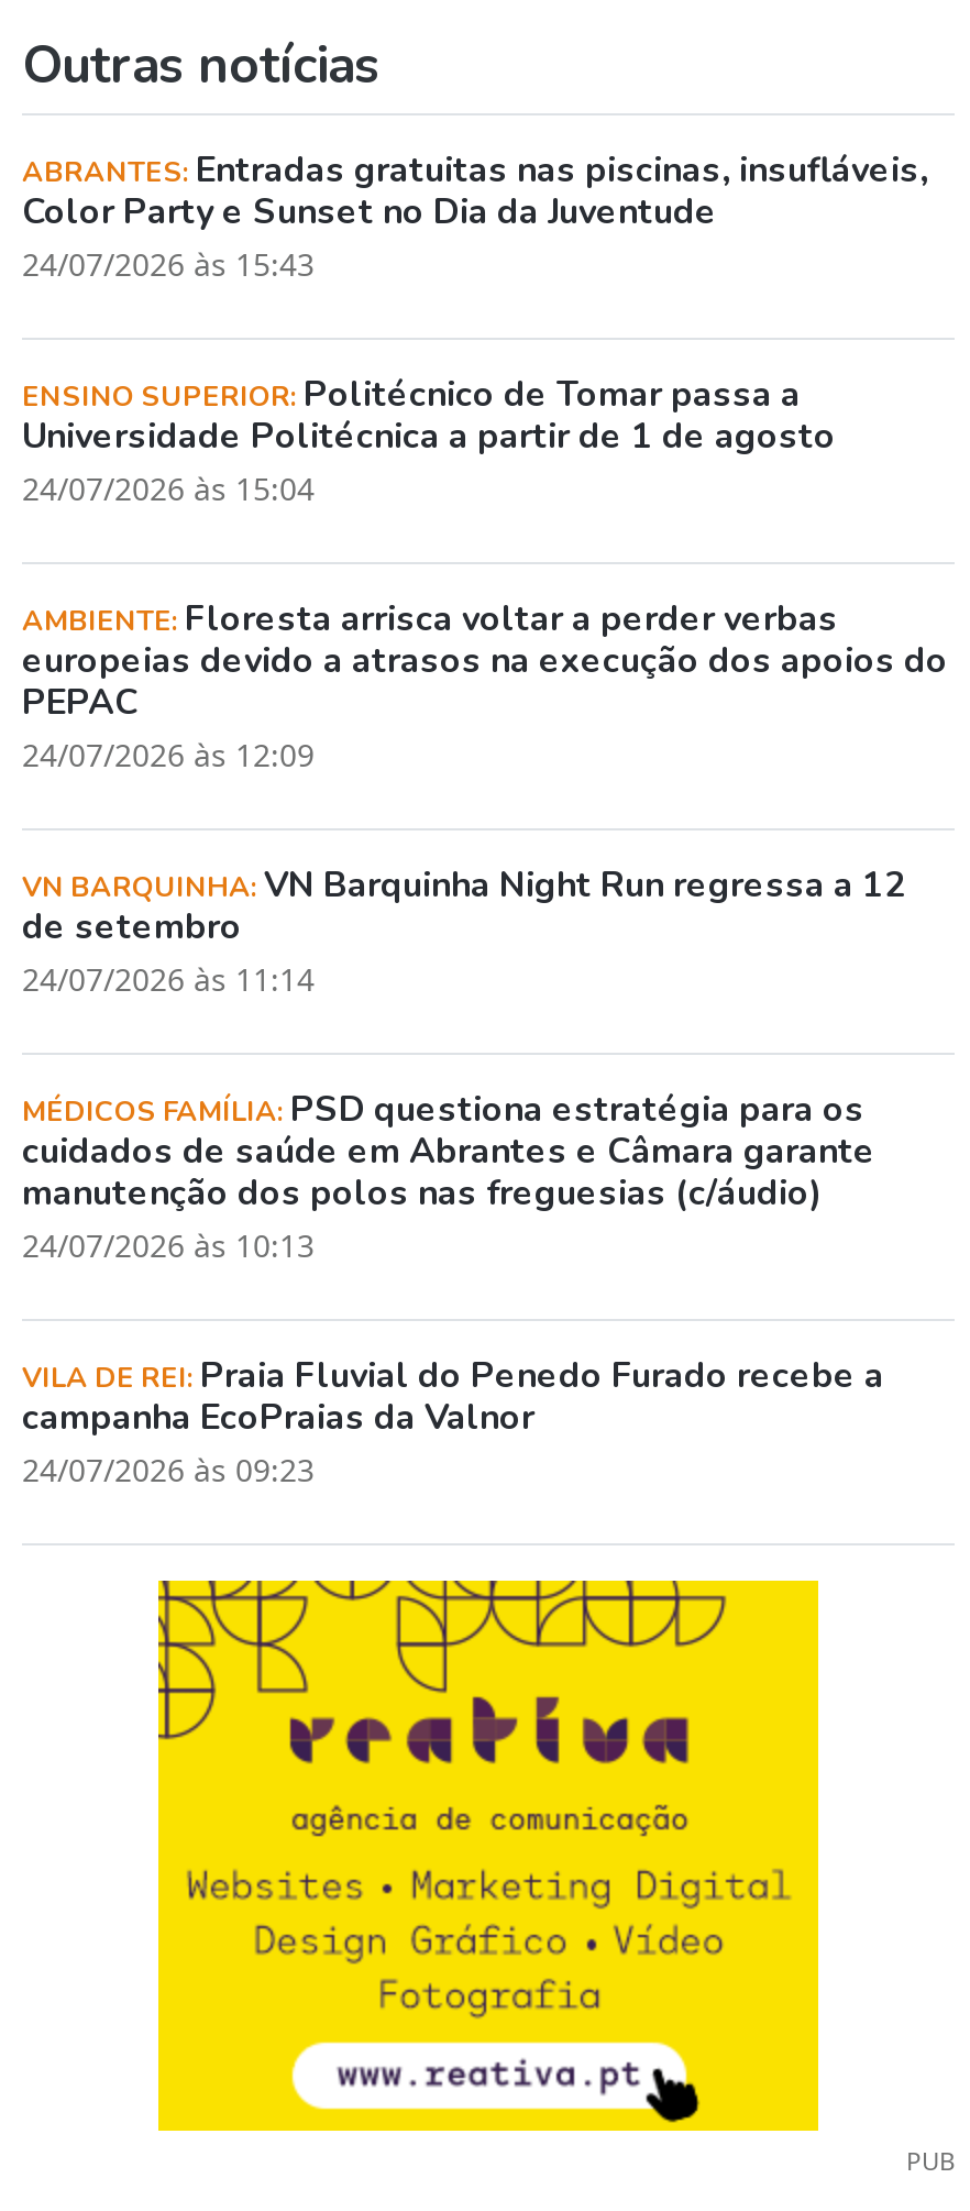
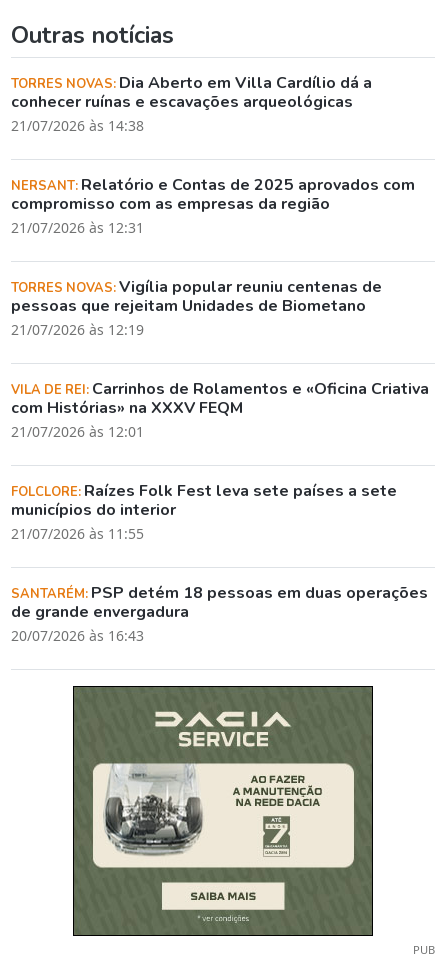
[22,146,928,285] ABRANTES: Entradas gratuitas nas piscinas, insufláveis, | Color Party e Sunset no Dia da Juventude | 24/07/2026 às 15:43 -> [11,71,372,134] TORRES NOVAS: Dia Aberto em Villa Cardílio dá a | conhecer ruínas e escavações arqueológicas | 21/07/2026 às 14:38
[22,371,836,509] ENSINO SUPERIOR: Politécnico de Tomar passa a | Universidade Politécnica a partir de 1 de agosto | 24/07/2026 às 15:04 -> [11,173,415,236] NERSANT: Relatório e Contas de 2025 aprovados com | compromisso com as empresas da região | 21/07/2026 às 12:31
[22,595,948,776] AMBIENTE: Floresta arrisca voltar a perder verbas | europeias devido a atrasos na execução dos apoios do | PEPAC | 24/07/2026 às 12:09 -> [11,275,382,338] TORRES NOVAS: Vigília popular reuniu centenas de | pessoas que rejeitam Unidades de Biometano | 21/07/2026 às 12:19
[22,861,906,1000] VN BARQUINHA: VN Barquinha Night Run regressa a 12 | de setembro | 24/07/2026 às 11:14 -> [11,377,429,440] VILA DE REI: Carrinhos de Rolamentos e «Oficina Criativa | com Histórias» na XXXV FEQM | 21/07/2026 às 12:01
[22,1086,875,1266] MÉDICOS FAMÍLIA: PSD questiona estratégia para os | cuidados de saúde em Abrantes e Câmara garante | manutenção dos polos nas freguesias (c/áudio) | 24/07/2026 às 10:13 -> [11,479,397,542] FOLCLORE: Raízes Folk Fest leva sete países a sete | municípios do interior | 21/07/2026 às 11:55
[22,1352,884,1491] VILA DE REI: Praia Fluvial do Penedo Furado recebe a | campanha EcoPraias da Valnor | 24/07/2026 às 09:23 -> [11,581,428,644] SANTARÉM: PSP detém 18 pessoas em duas operações | de grande envergadura | 20/07/2026 às 16:43
[156,1577,820,2134] [image] -> [72,685,374,937] [image]

